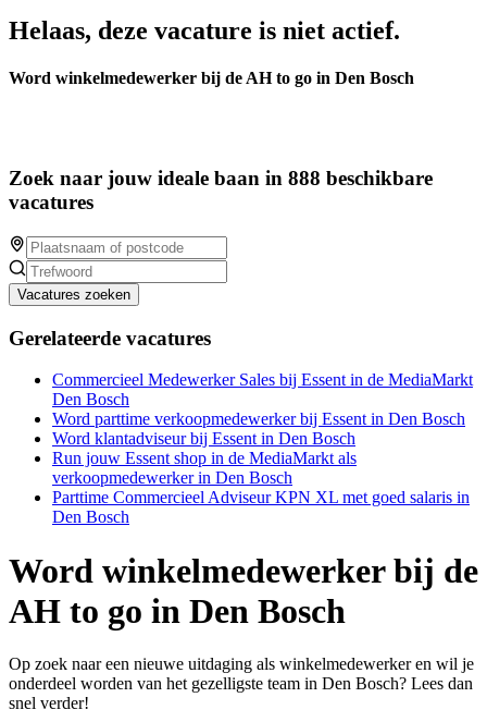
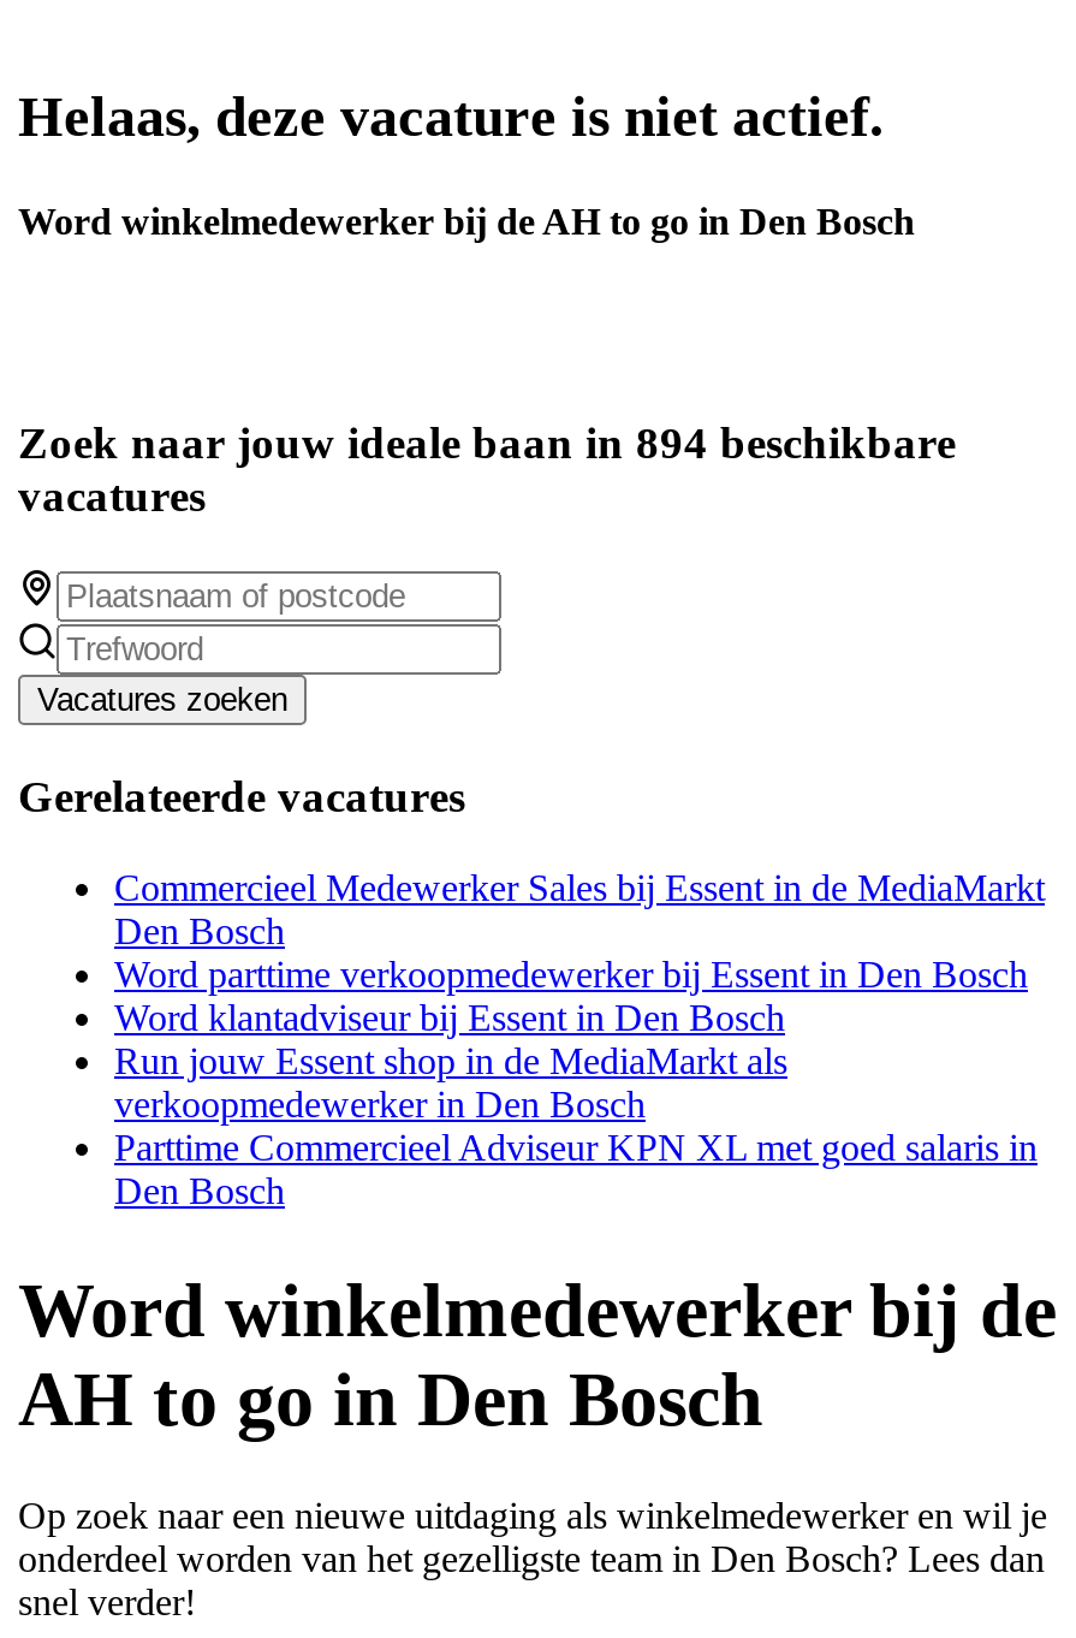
[9,167,433,190] Zoek naar jouw ideale baan in 888 beschikbare -> [18,418,956,468] Zoek naar jouw ideale baan in 894 beschikbare

